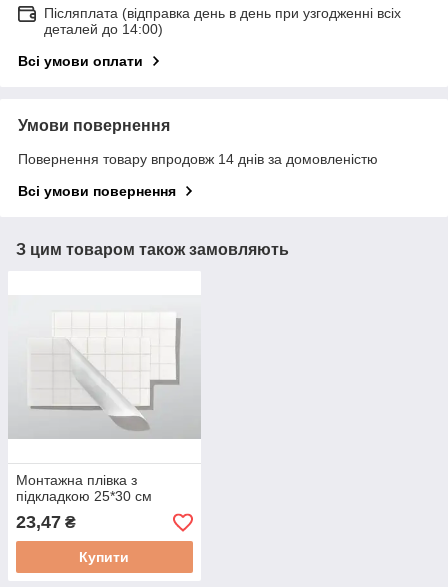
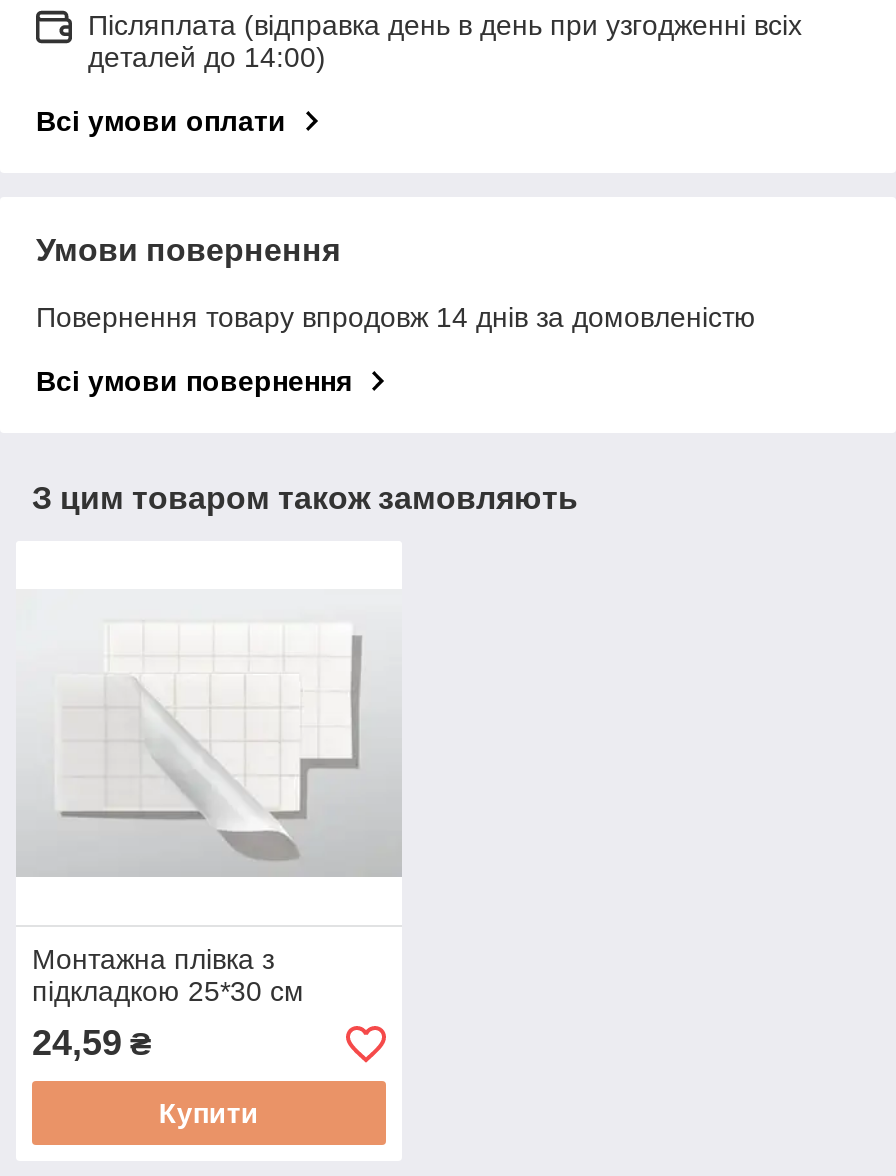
[16,512,76,532] 23,47 ₴ -> [32,1024,152,1064] 24,59 ₴

